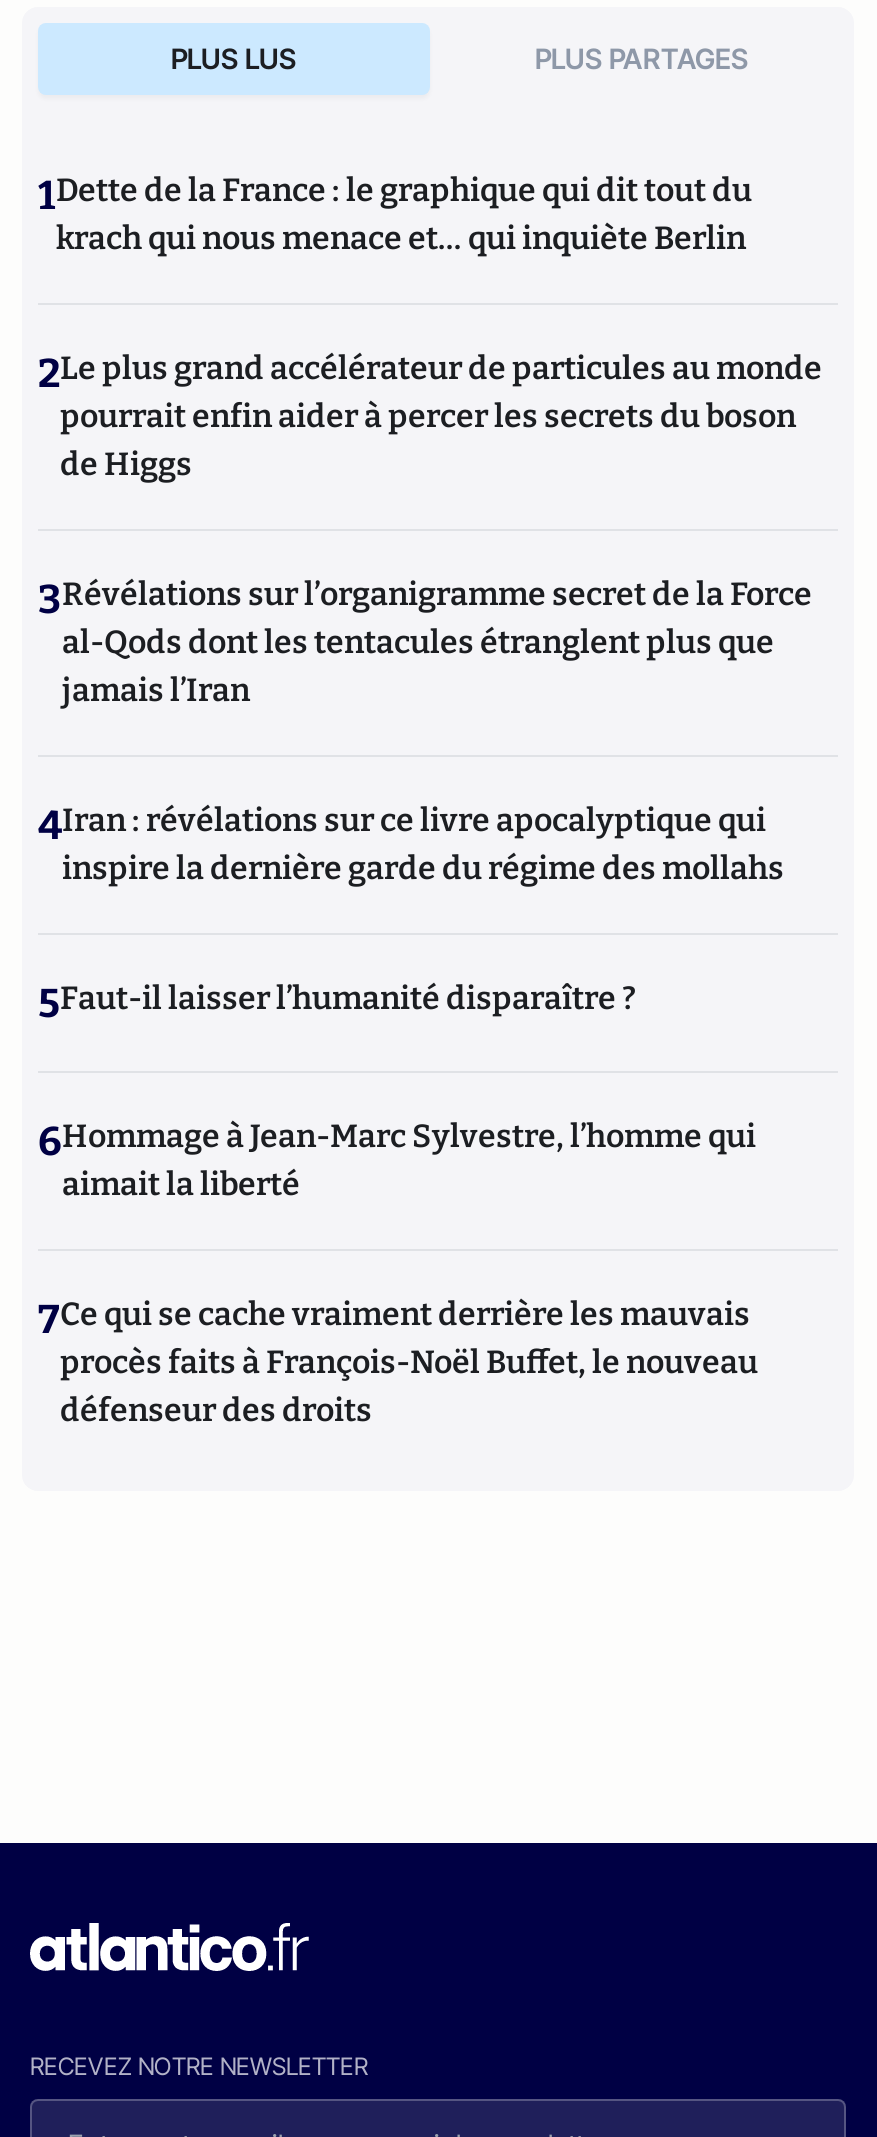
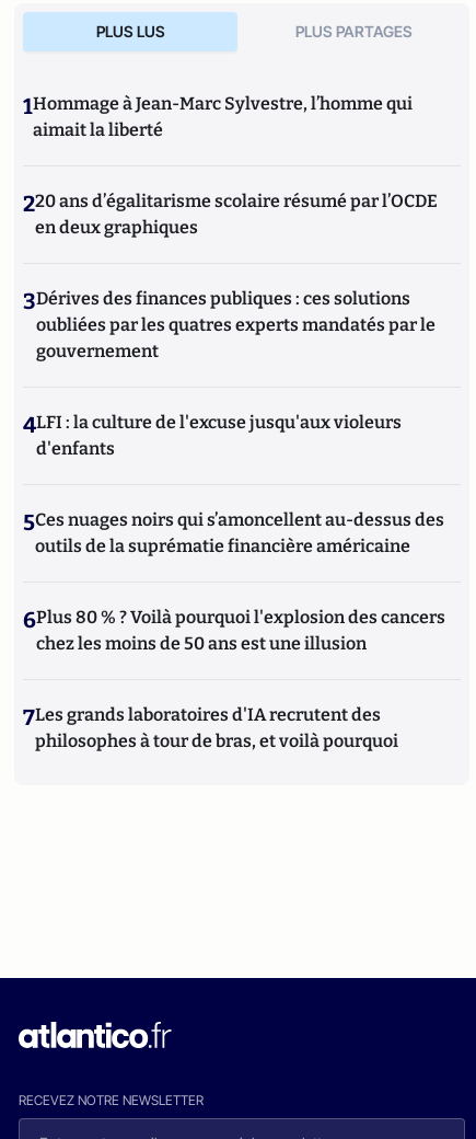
[38,171,822,1165] 1Dette de la France : le graphique qui dit tout du | krach qui nous menace et… qui inquiète Berlin | 2Le plus grand accélérateur de particules au monde | pourrait enfin aider à percer les secrets du boson | de Higgs | 3Révélations sur l’organigramme secret de la Force | al-Qods dont les tentacules étranglent plus que | jamais l’Iran | 4Iran : révélations sur ce livre apocalyptique qui | inspire la dernière garde du régime des mollahs | 5Faut-il laisser l’humanité disparaître ? | 6Hommage à Jean-Marc Sylvestre, l’homme qui -> [23,93,413,119] 1Hommage à Jean-Marc Sylvestre, l’homme qui
moved [62,1165,300,1203] -> [33,119,163,140]: aimait la liberté
[38,1295,758,1429] 7Ce qui se cache vraiment derrière les mauvais | procès faits à François-Noël Buffet, le nouveau | défenseur des droits -> [23,191,445,751] 220 ans d’égalitarisme scolaire résumé par l’OCDE | en deux graphiques | 3Dérives des finances publiques : ces solutions | oubliées par les quatres experts mandatés par le | gouvernement | 4LFI : la culture de l'excuse jusqu'aux violeurs | d'enfants | 5Ces nuages noirs qui s’amoncellent au-dessus des | outils de la suprématie financière américaine | 6Plus 80 % ? Voilà pourquoi l'explosion des cancers | chez les moins de 50 ans est une illusion | 7Les grands laboratoires d'IA recrutent des | philosophes à tour de bras, et voilà pourquoi

